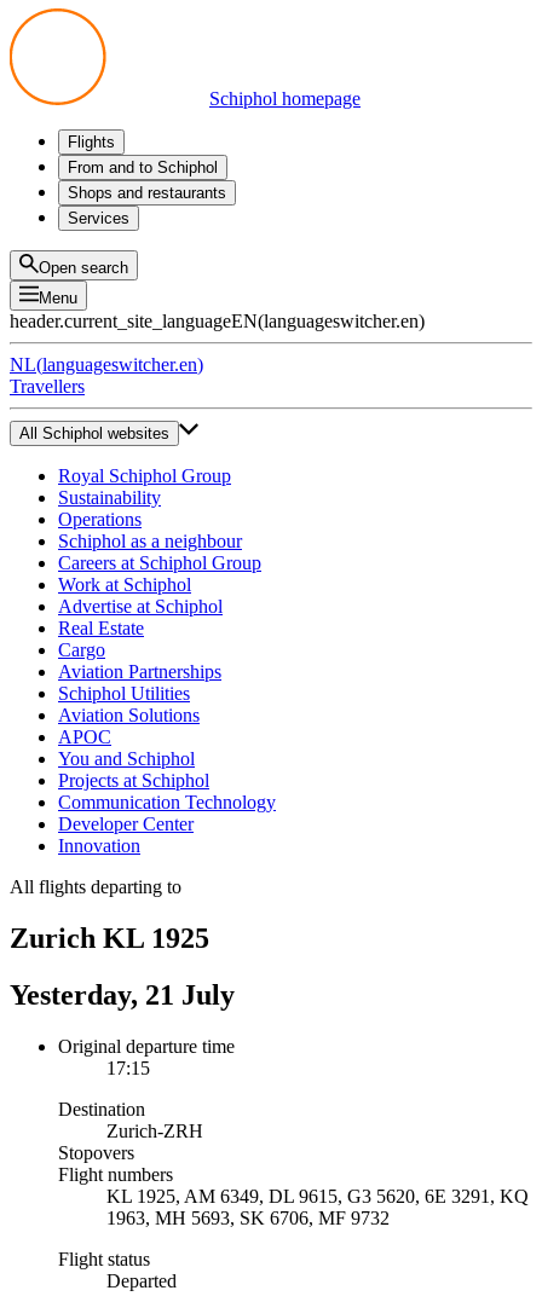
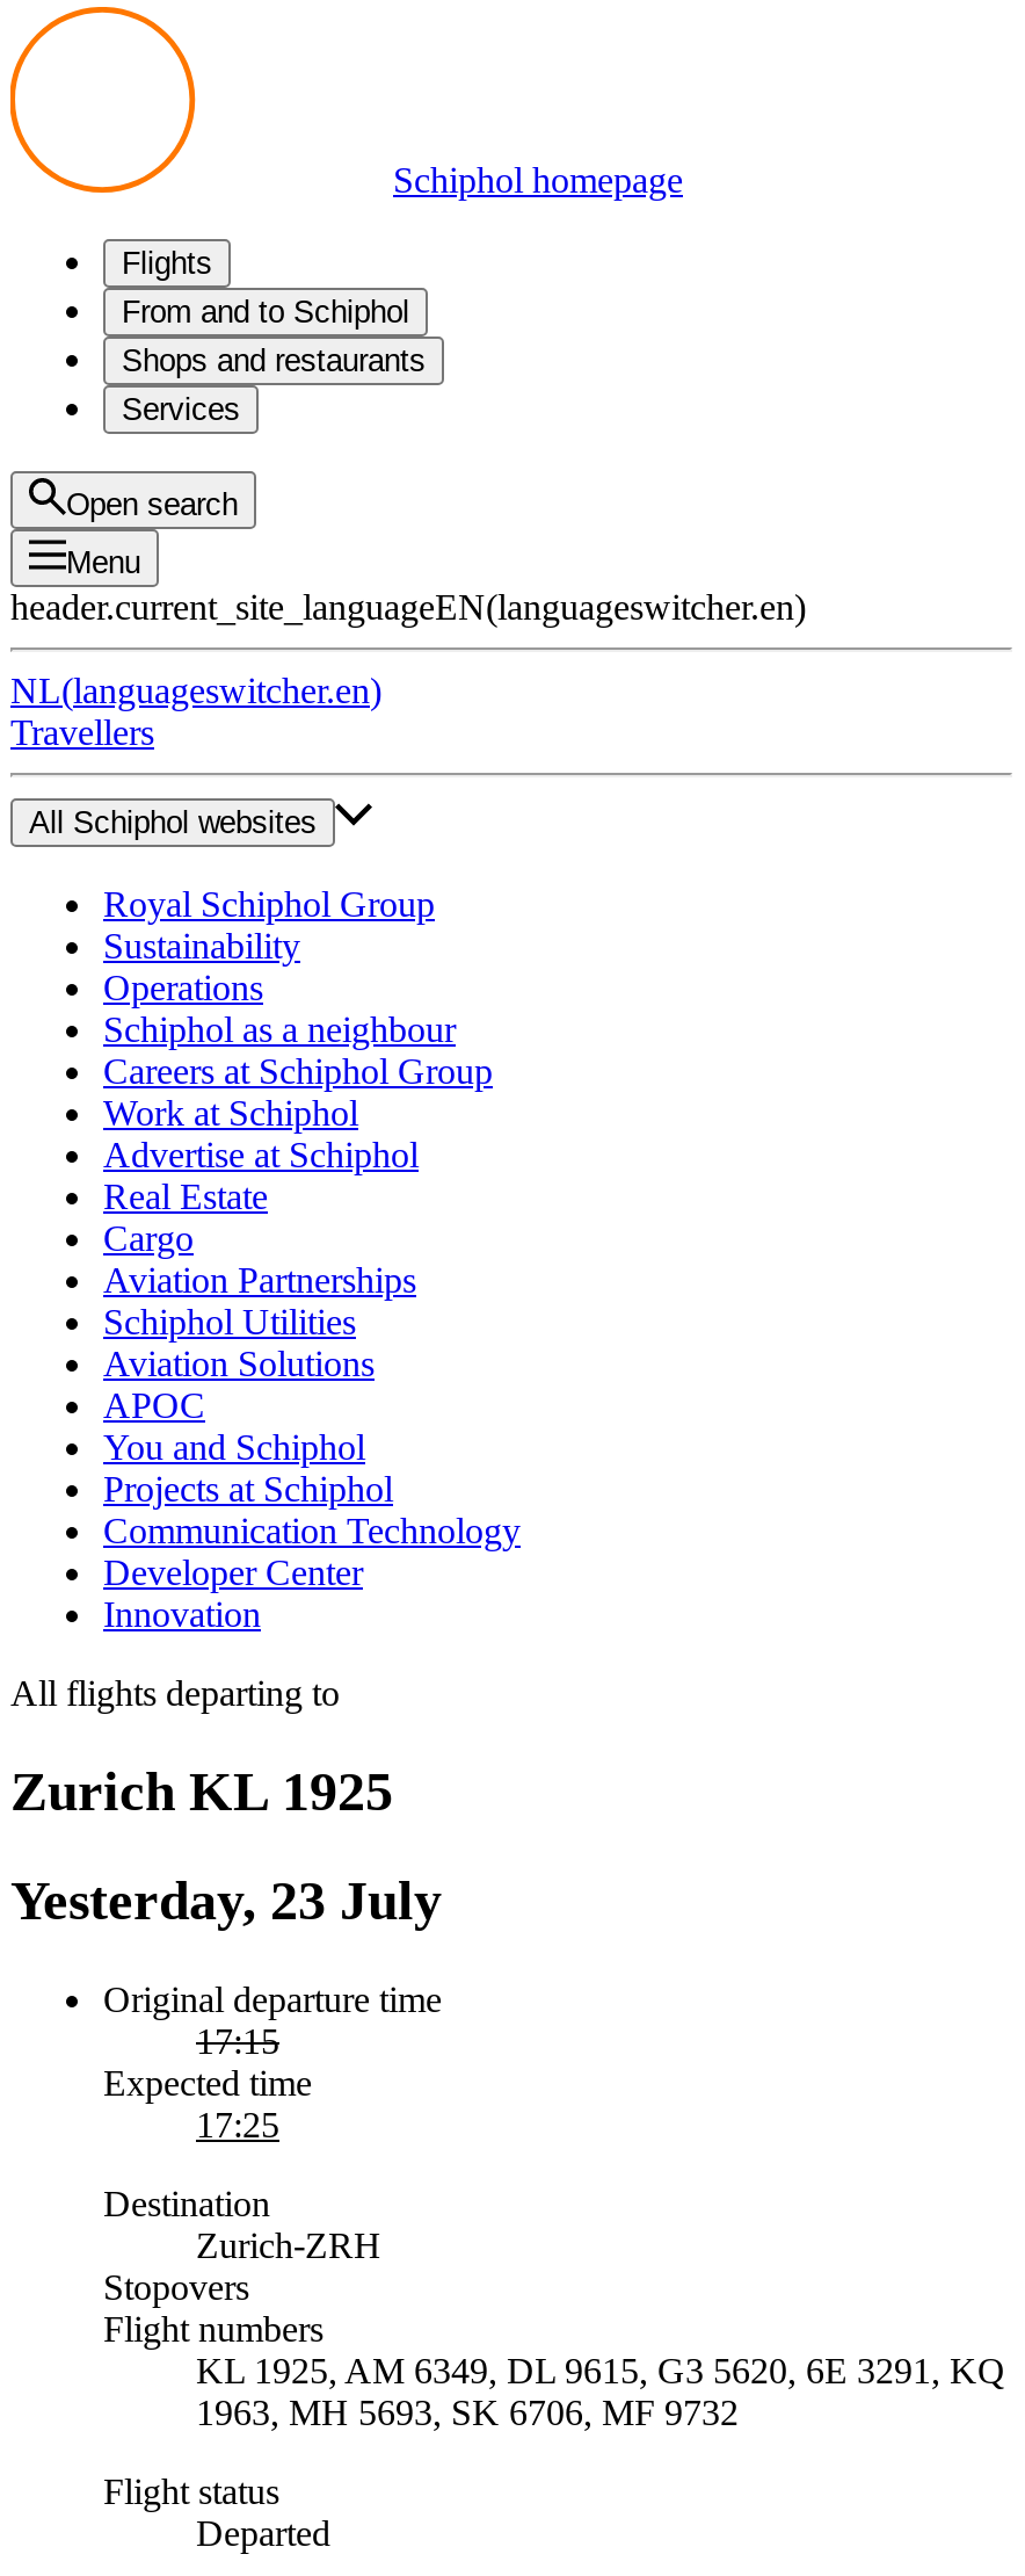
[10,979,235,1010] Yesterday, 21 July -> [10,1870,442,1930] Yesterday, 23 July
none -> [103,2062,312,2144] Expected time | 17:25

